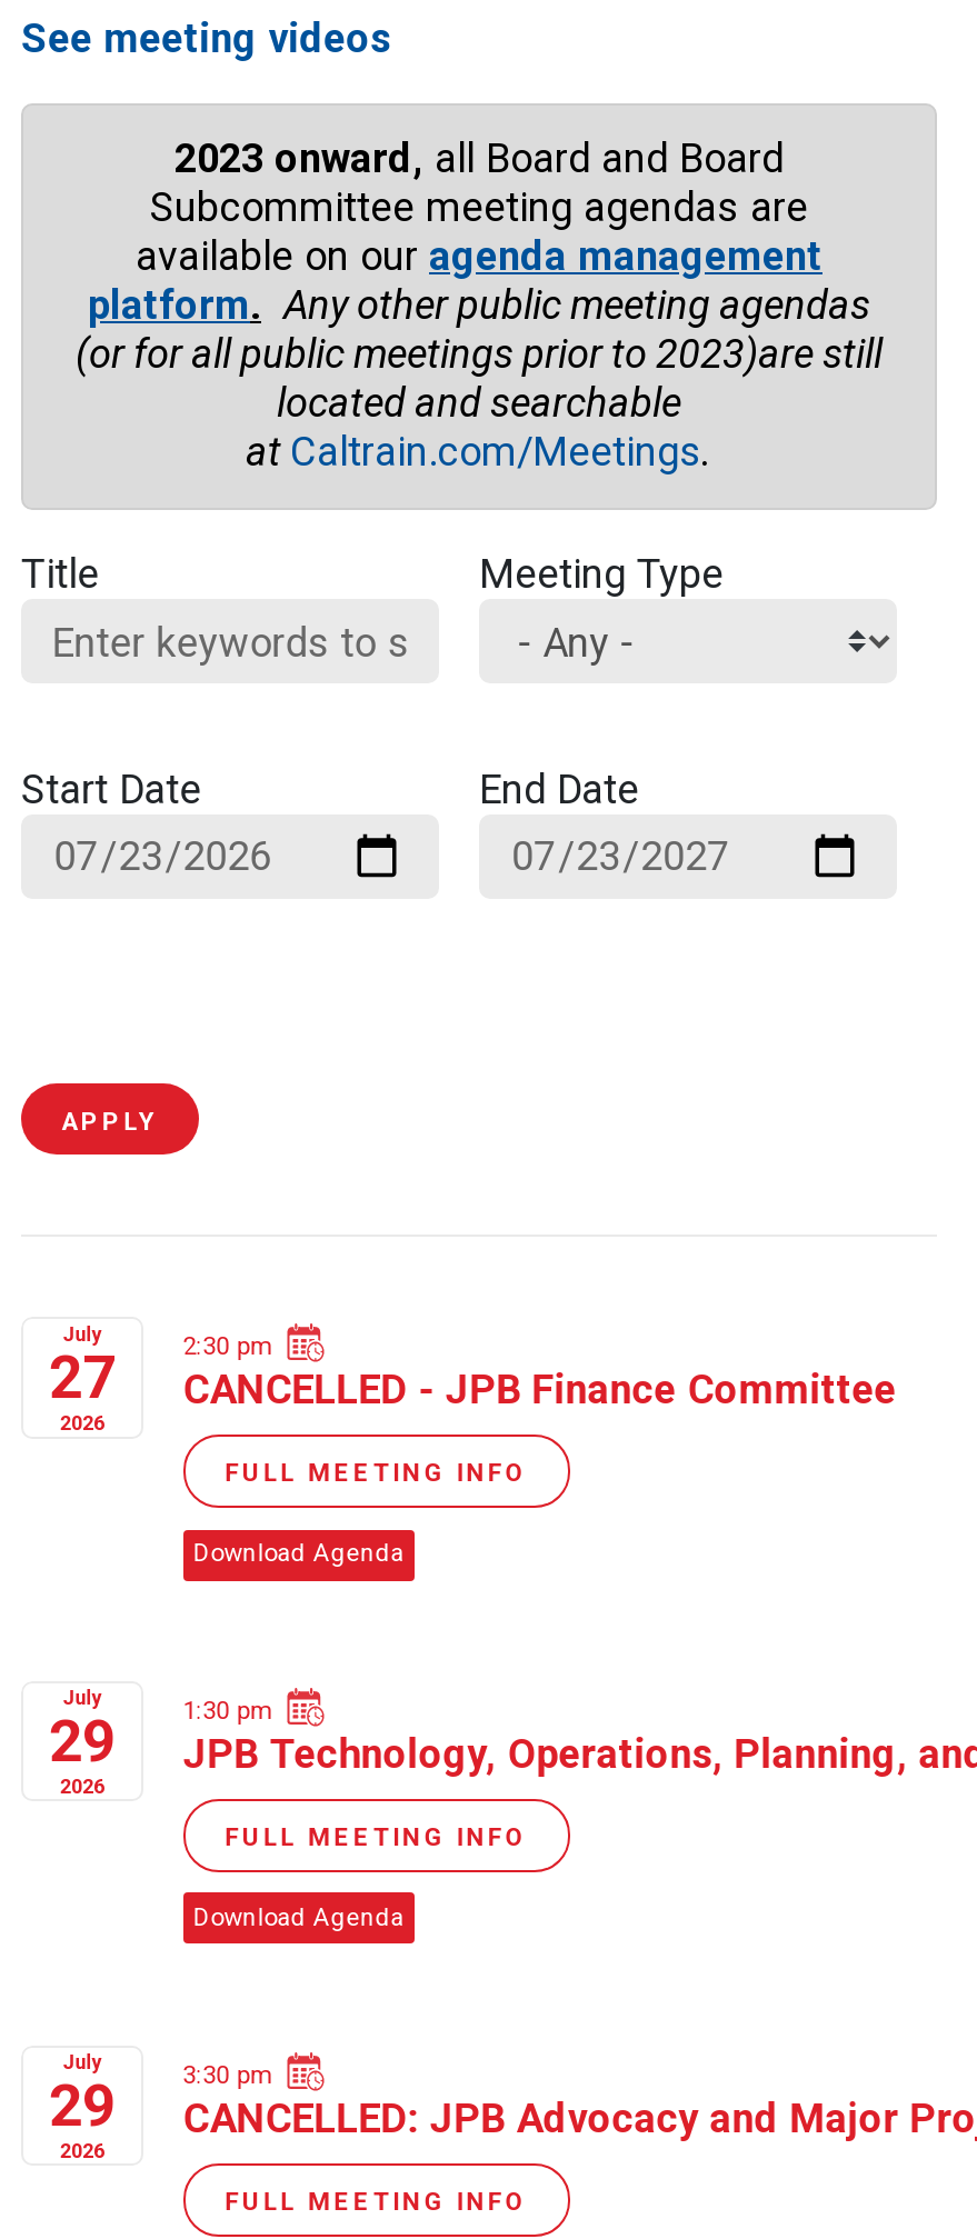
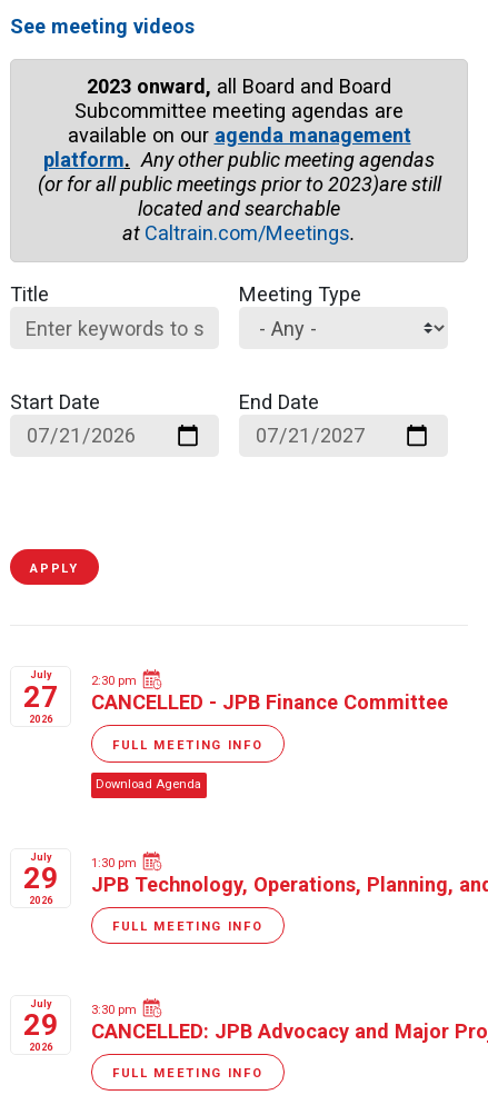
[193,1903,404,1932] Download Agenda -> none

